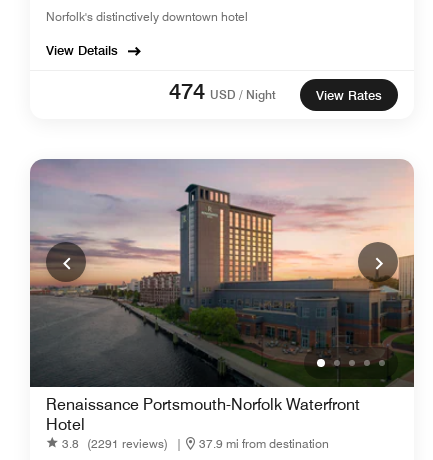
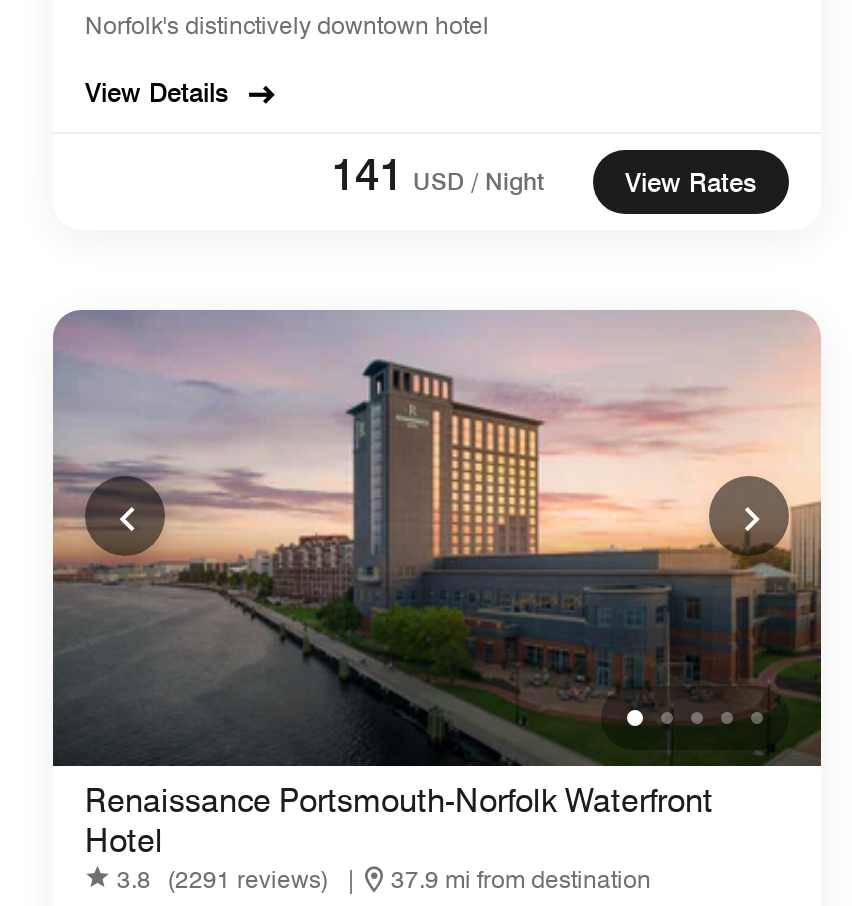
[169,78,276,104] 474 USD / Night -> [331,148,545,200] 141 USD / Night

